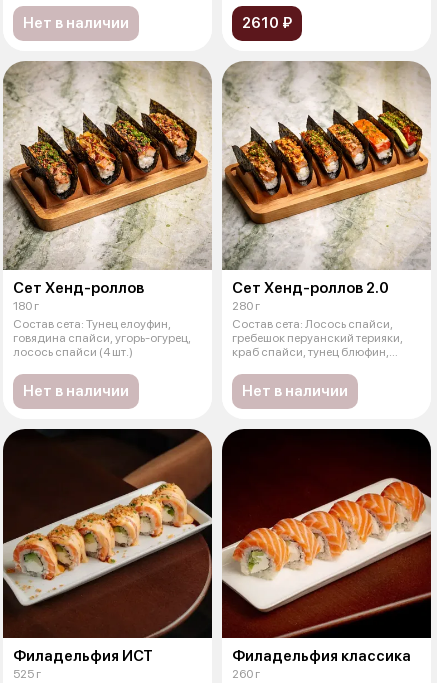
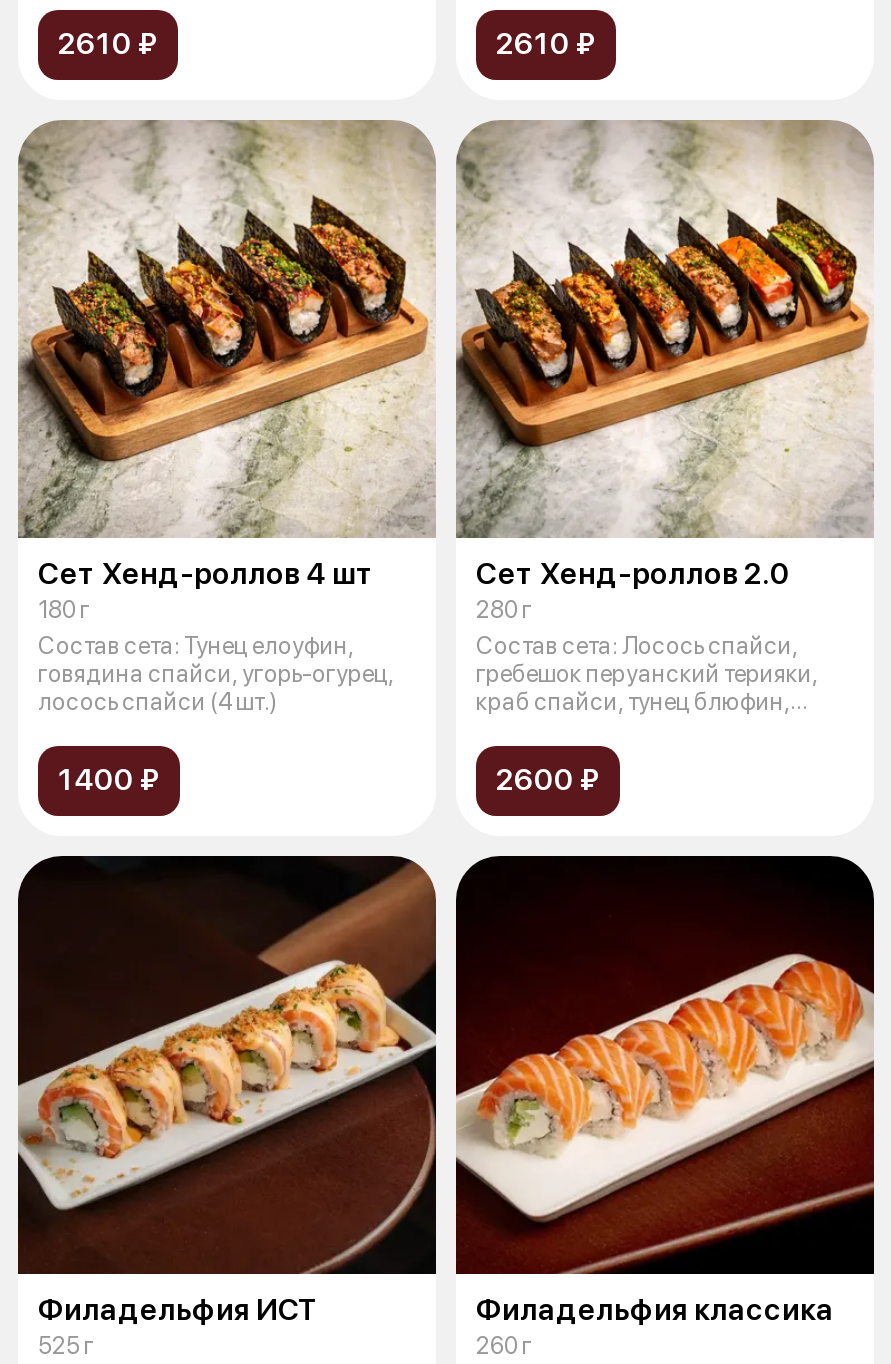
[23,14,129,32] Нет в наличии -> [58,25,158,61] 2610 ₽
[13,279,144,297] Сет Хенд-роллов -> [38,555,374,591] Сет Хенд-роллов 4 шт
[23,382,129,400] Нет в наличии -> [58,761,160,797] 1400 ₽
[242,382,348,400] Нет в наличии -> [496,761,600,797] 2600 ₽

